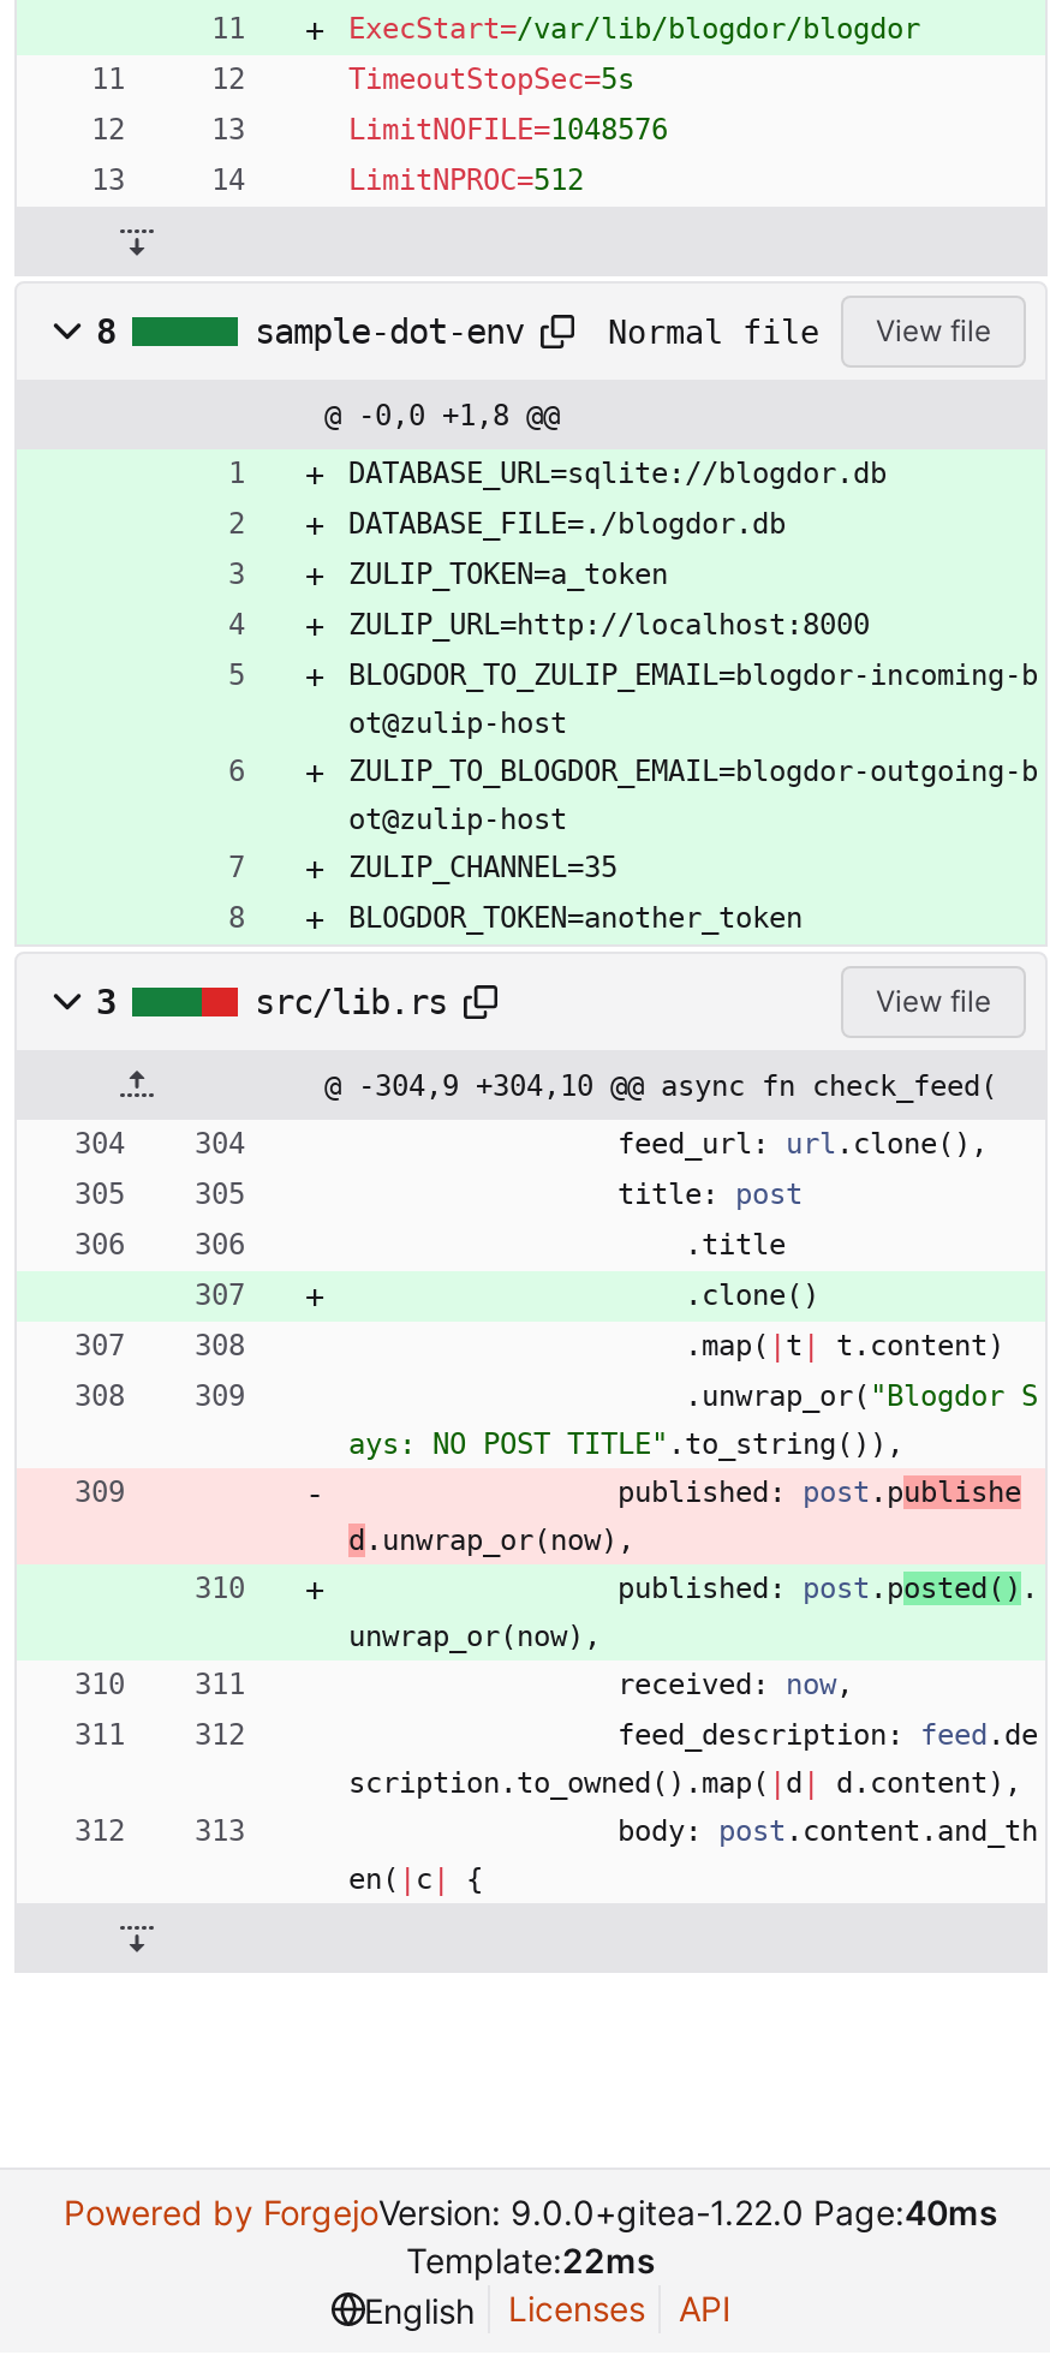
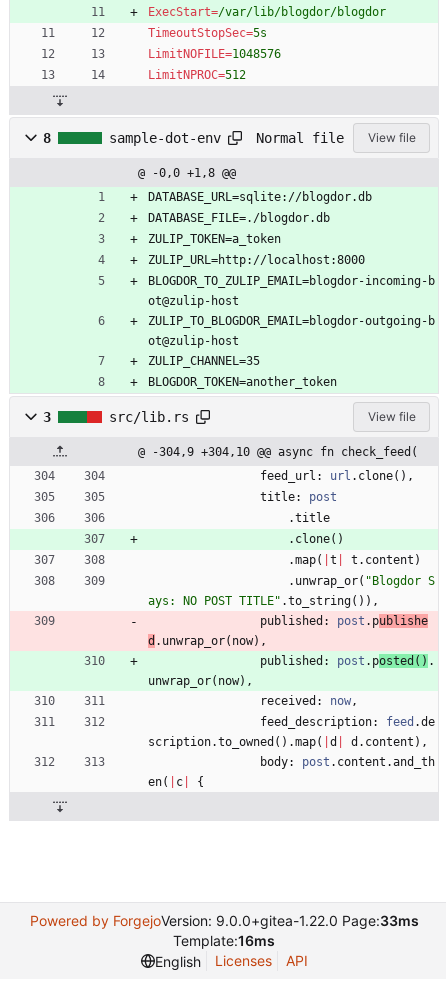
[64,2192,998,2233] Powered by ForgejoVersion: 9.0.0+gitea-1.22.0 Page:40ms -> [29,912,418,929] Powered by ForgejoVersion: 9.0.0+gitea-1.22.0 Page:33ms
[406,2240,656,2281] Template:22ms -> [173,932,275,949] Template:16ms

